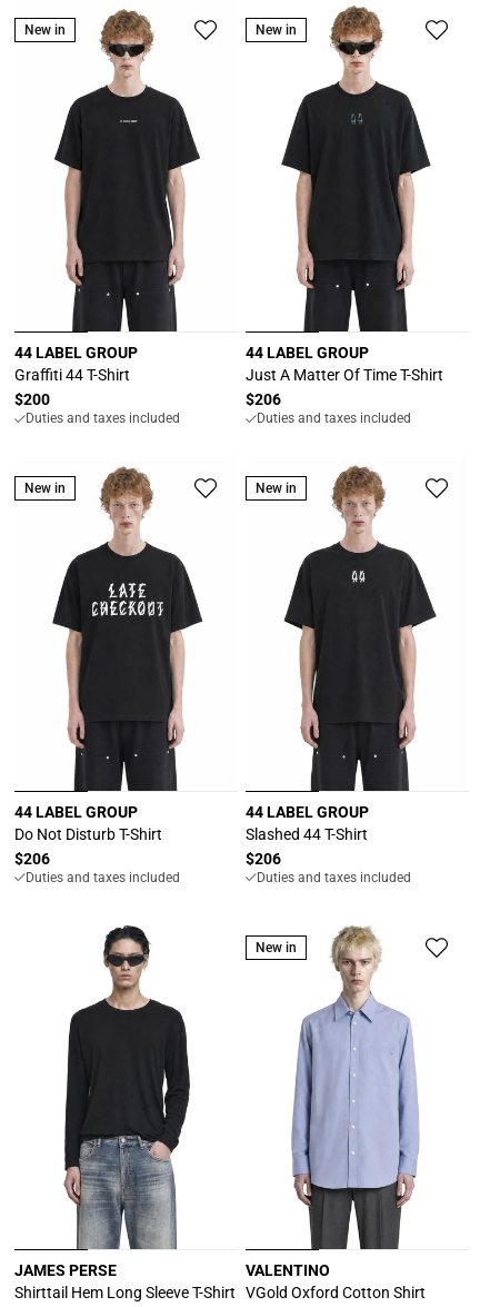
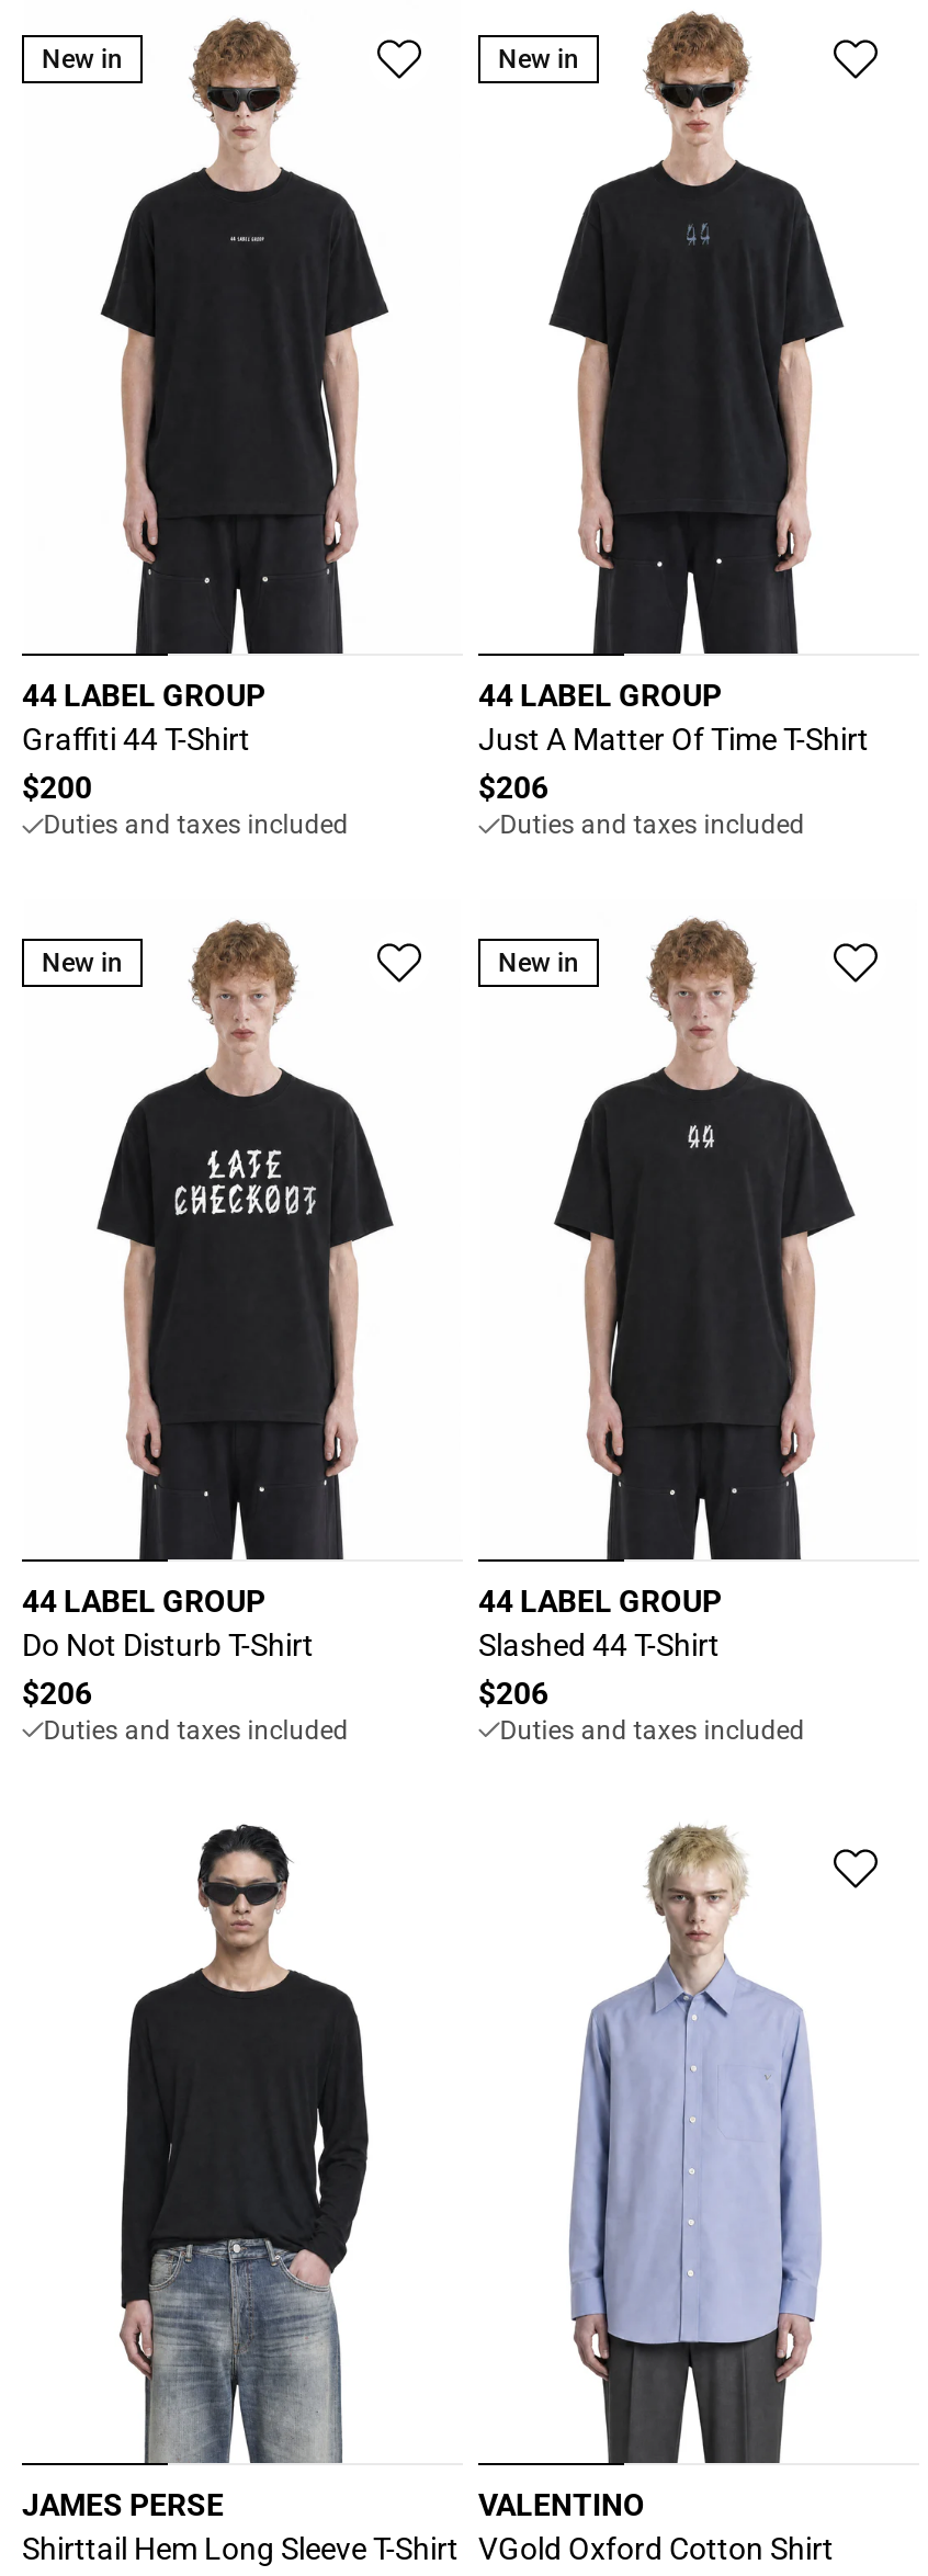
[256,940,297,955] New in -> none

